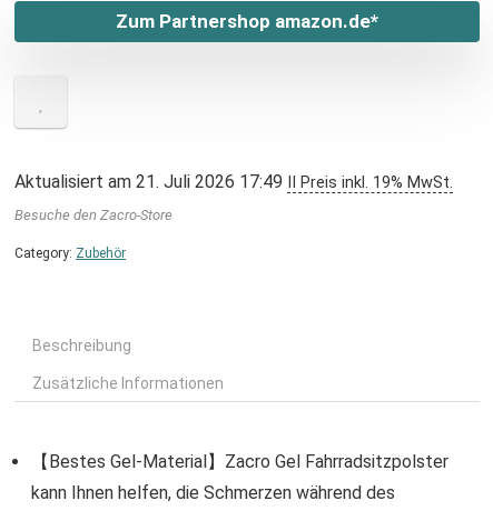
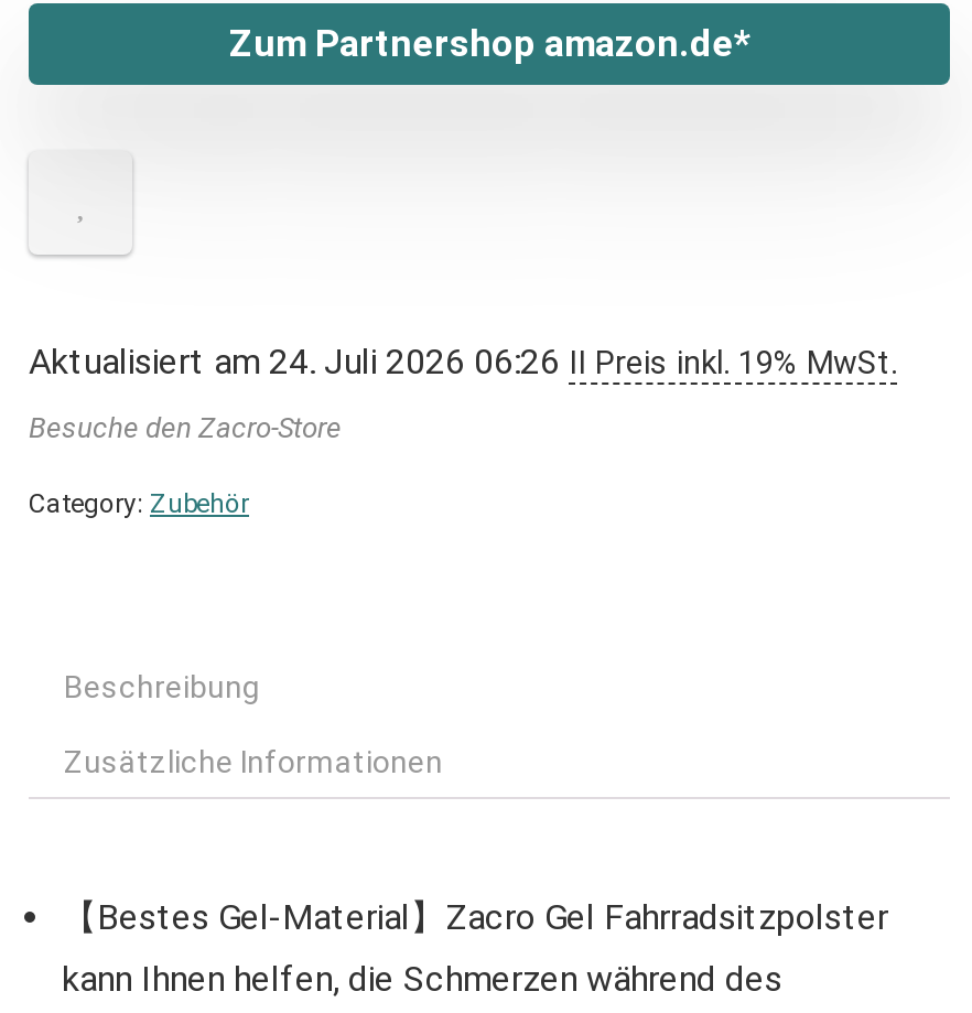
[14,171,453,192] Aktualisiert am 21. Juli 2026 17:49 II Preis inkl. 19% MwSt. -> [29,341,897,383] Aktualisiert am 24. Juli 2026 06:26 II Preis inkl. 19% MwSt.

